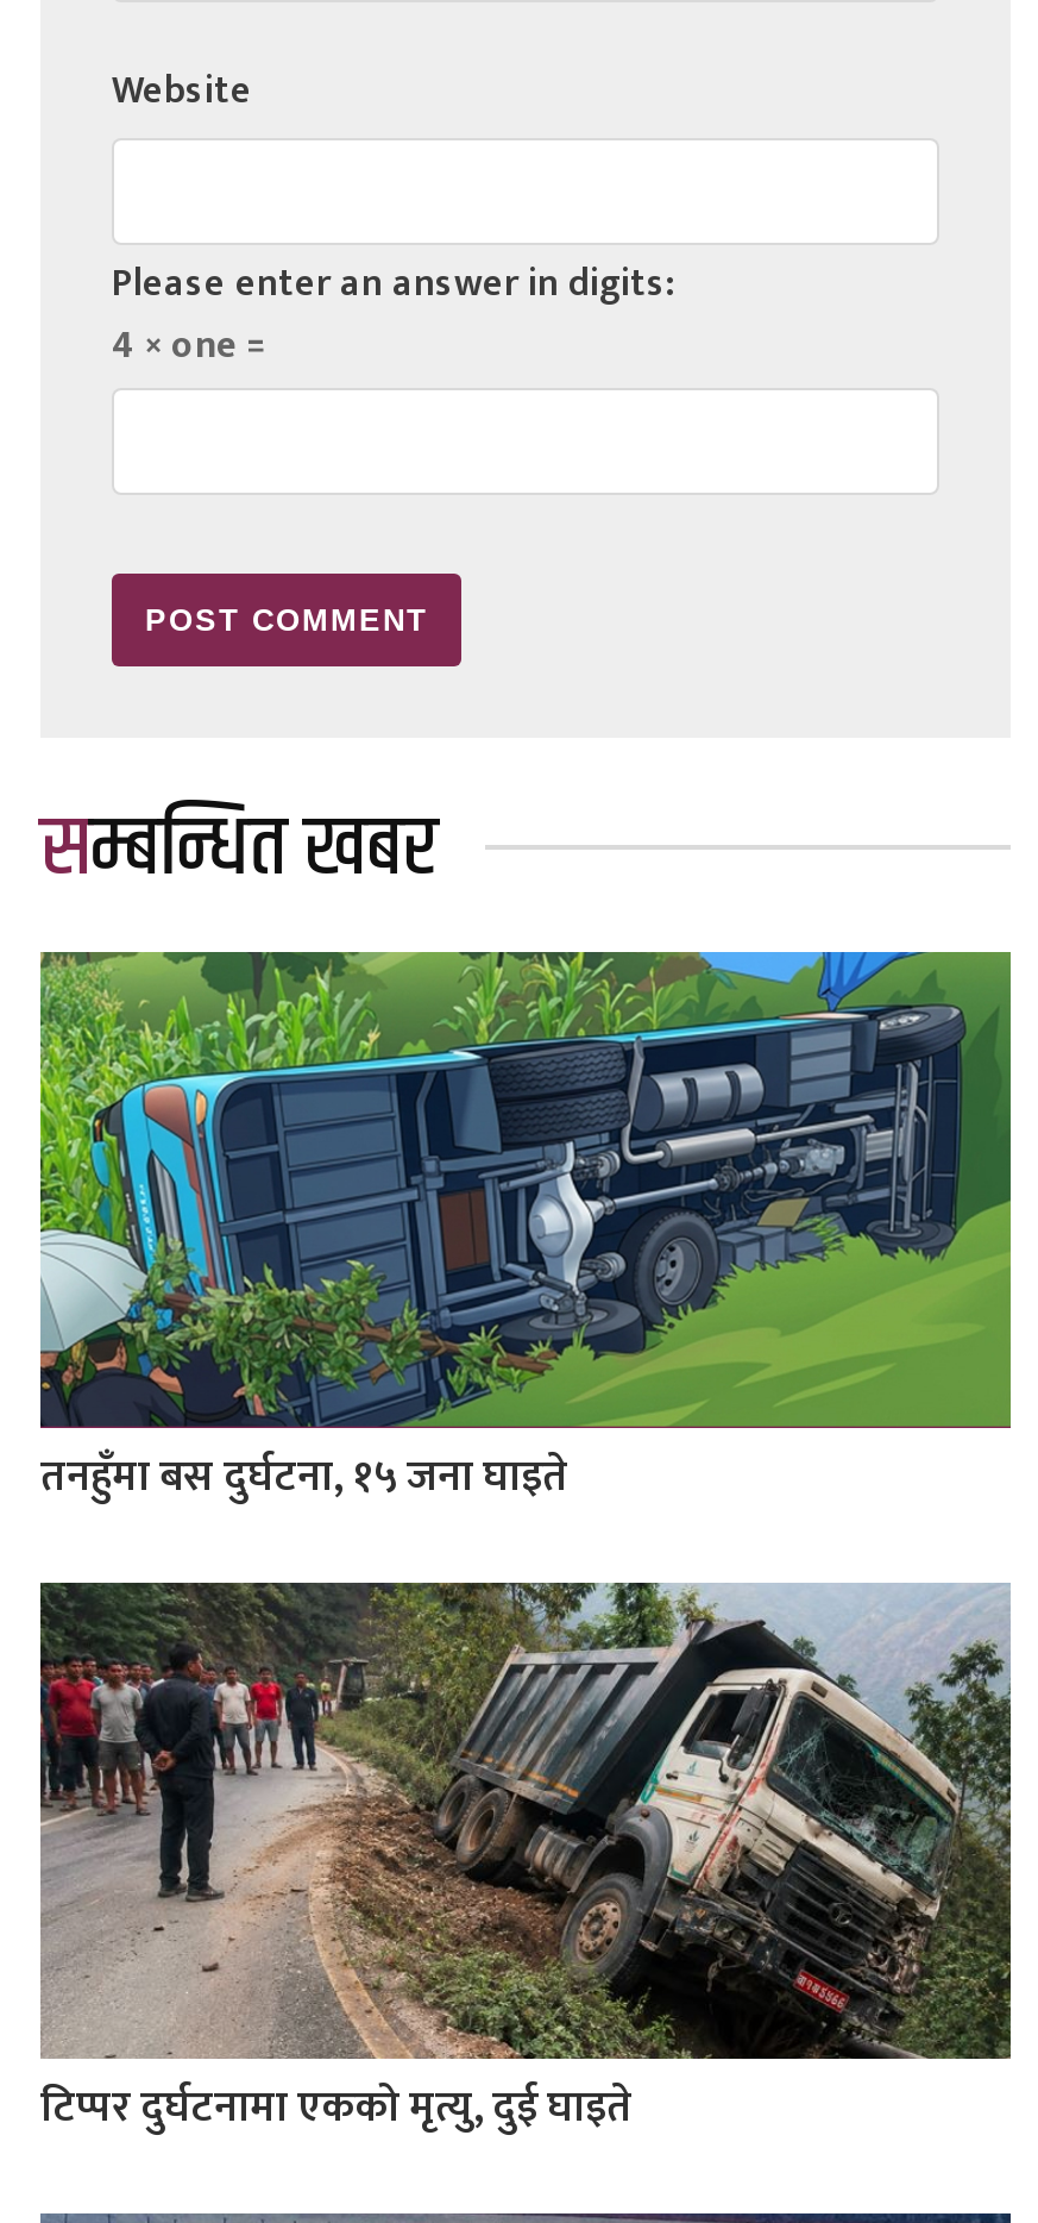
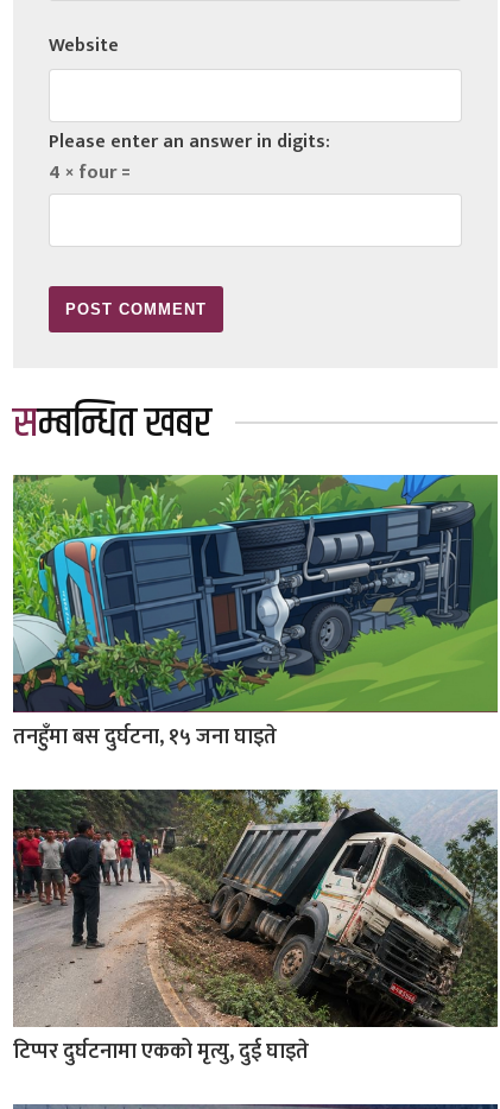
[112,315,266,379] 4 × one = -> [49,157,131,189] 4 × four =

